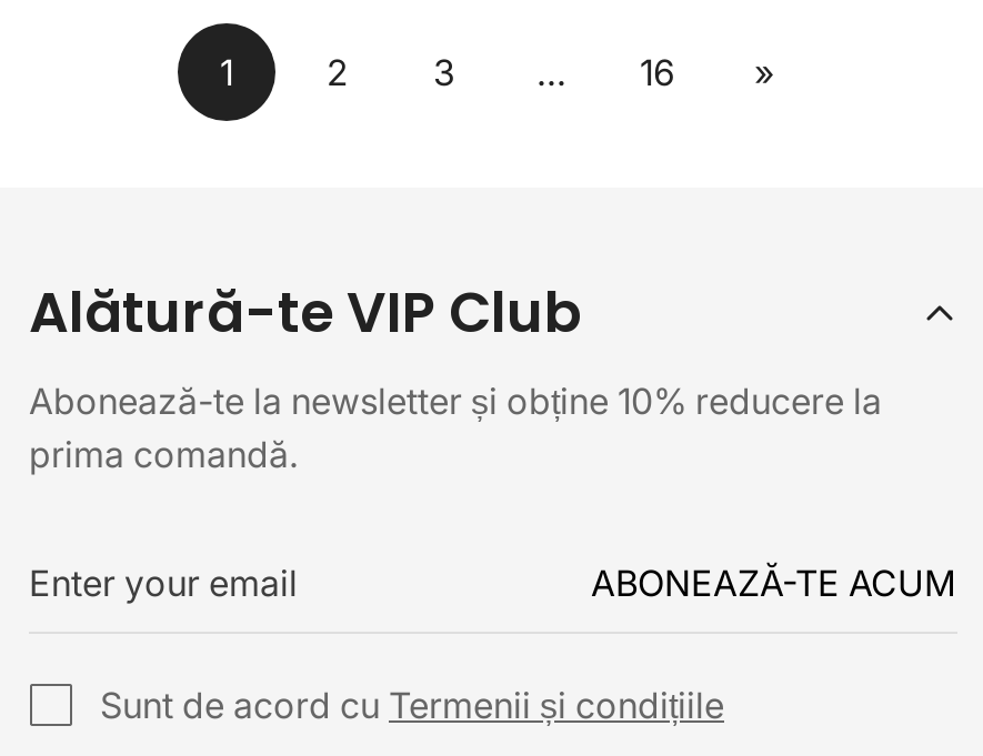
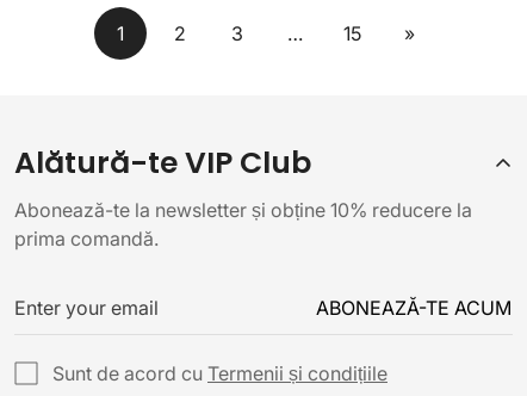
[640,49,675,94] 16 -> [343,21,361,45] 15

